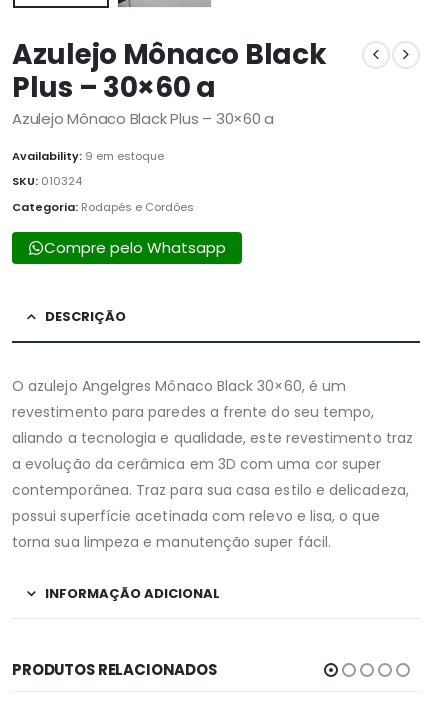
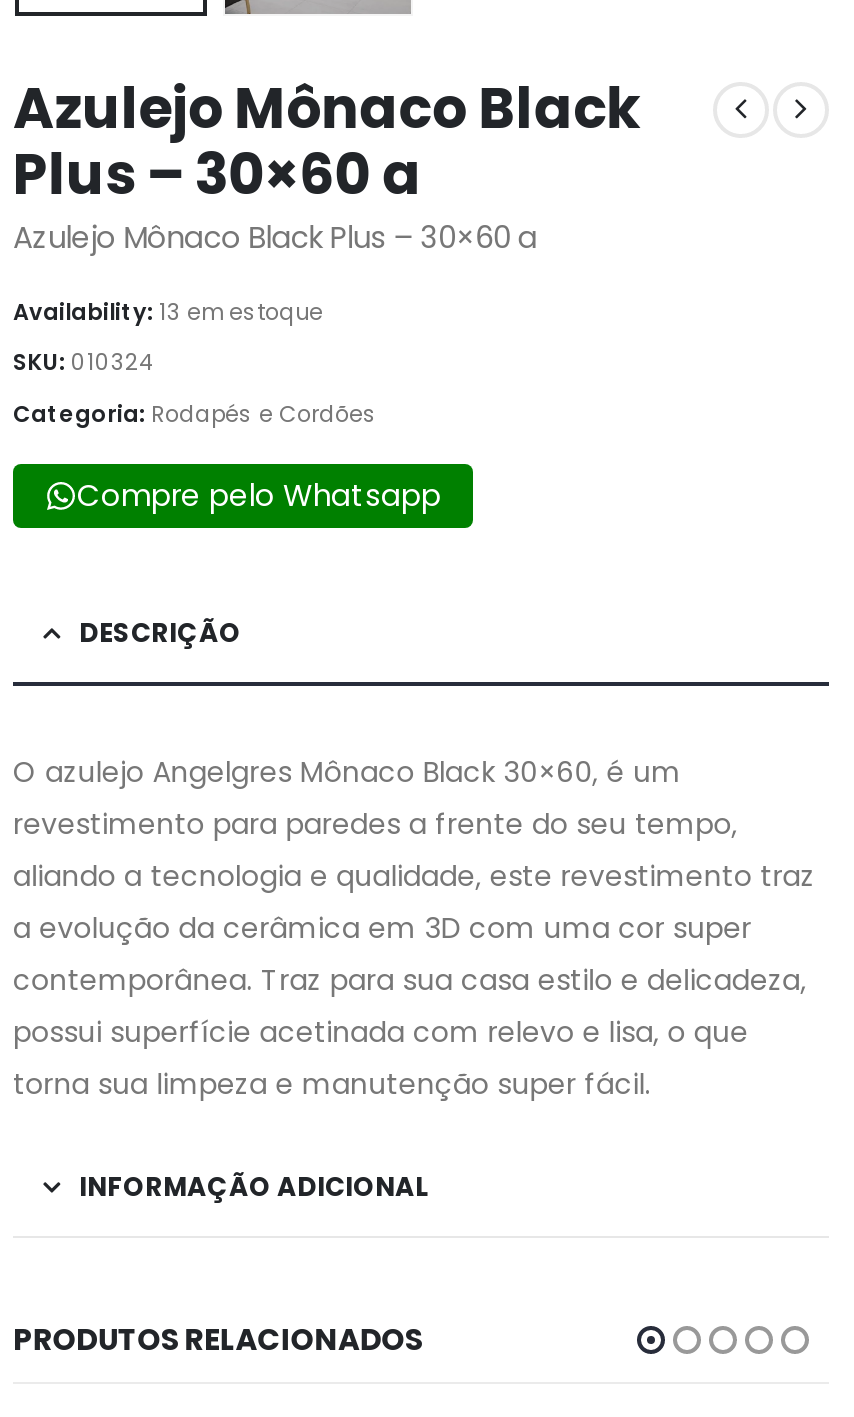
[12,148,164,164] Availability: 9 em estoque -> [13,295,323,327] Availability: 13 em estoque

